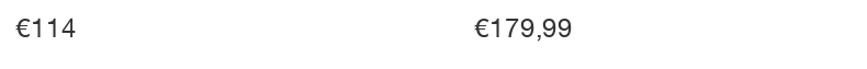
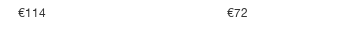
[474,10,573,43] €179,99 -> [227,4,248,19] €72

